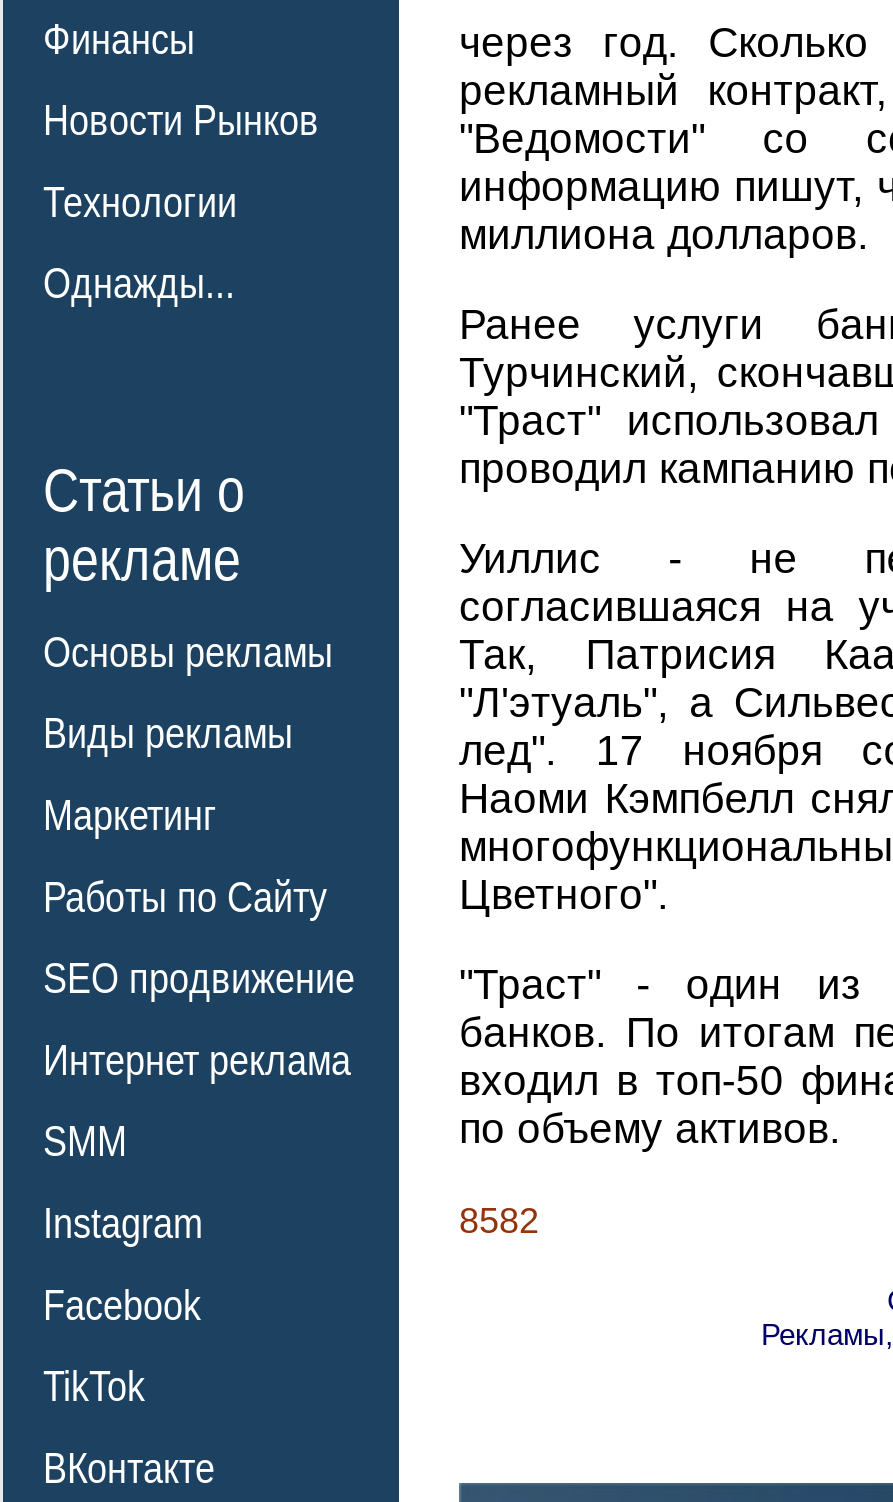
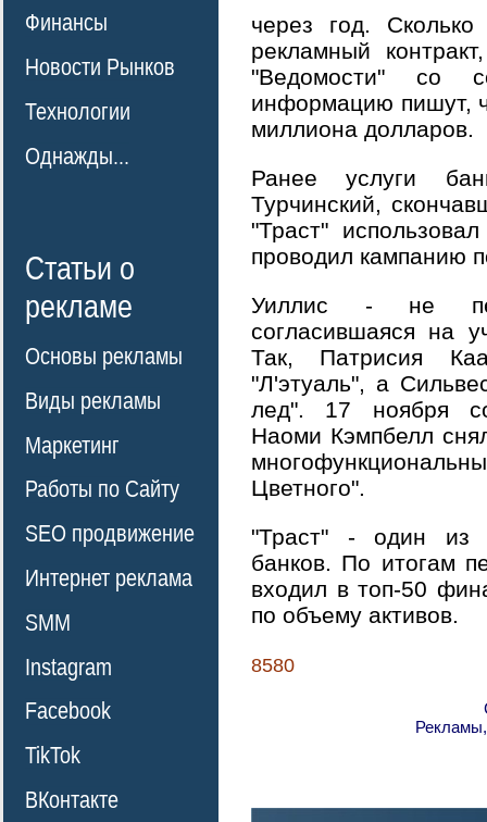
[459,1201,539,1241] 8582 -> [251,655,295,676] 8580

